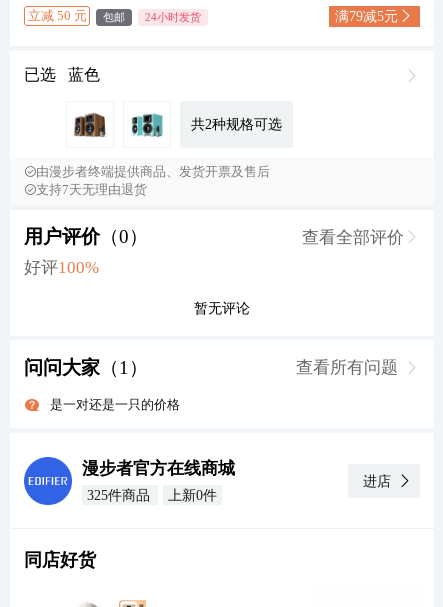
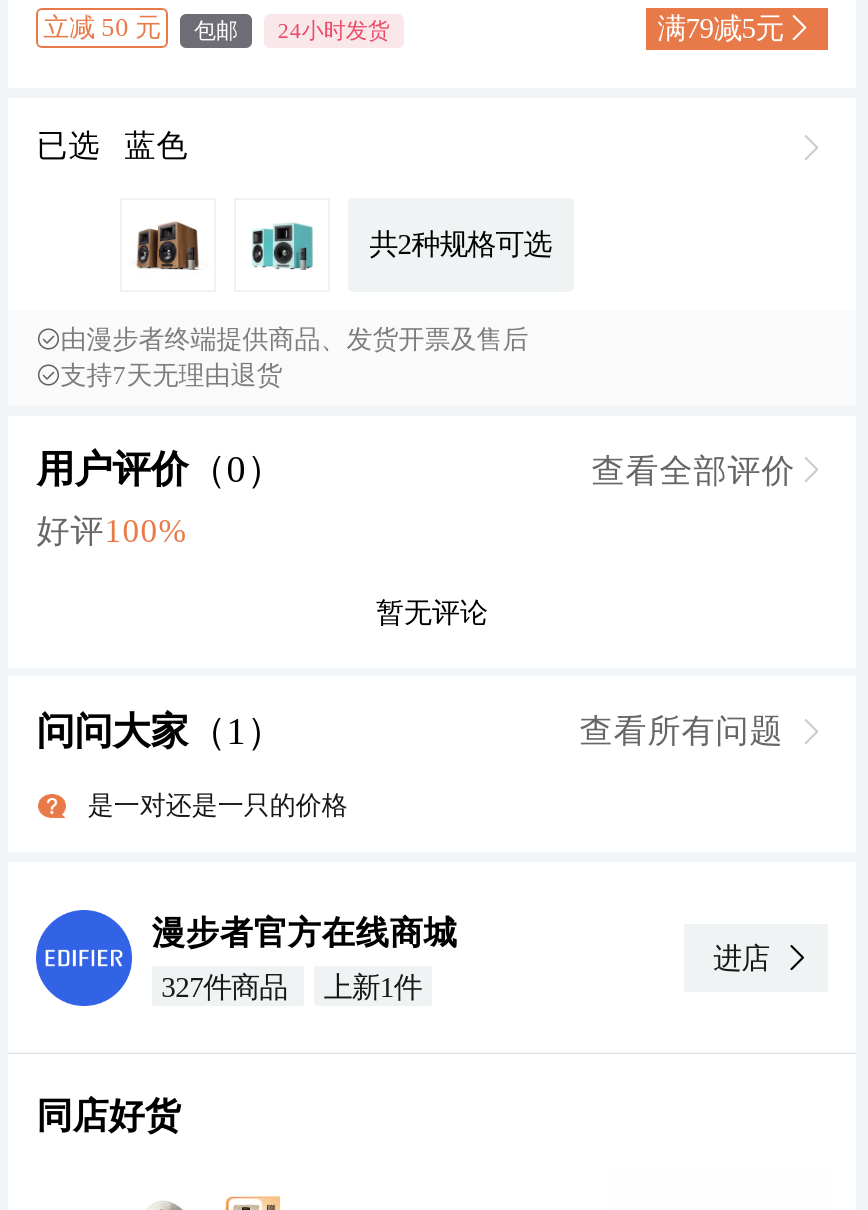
[87,487,154,503] 325件商品 -> [161,970,295,1002] 327件商品
[168,487,217,503] 上新0件 -> [324,970,422,1002] 上新1件

